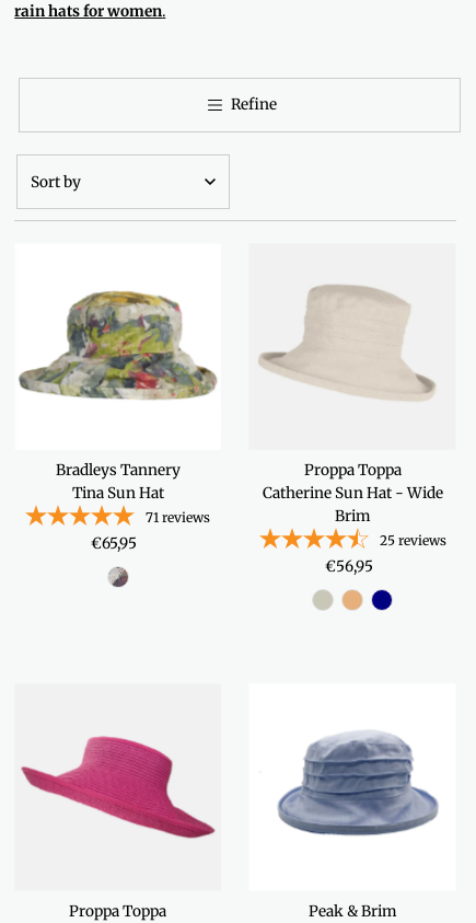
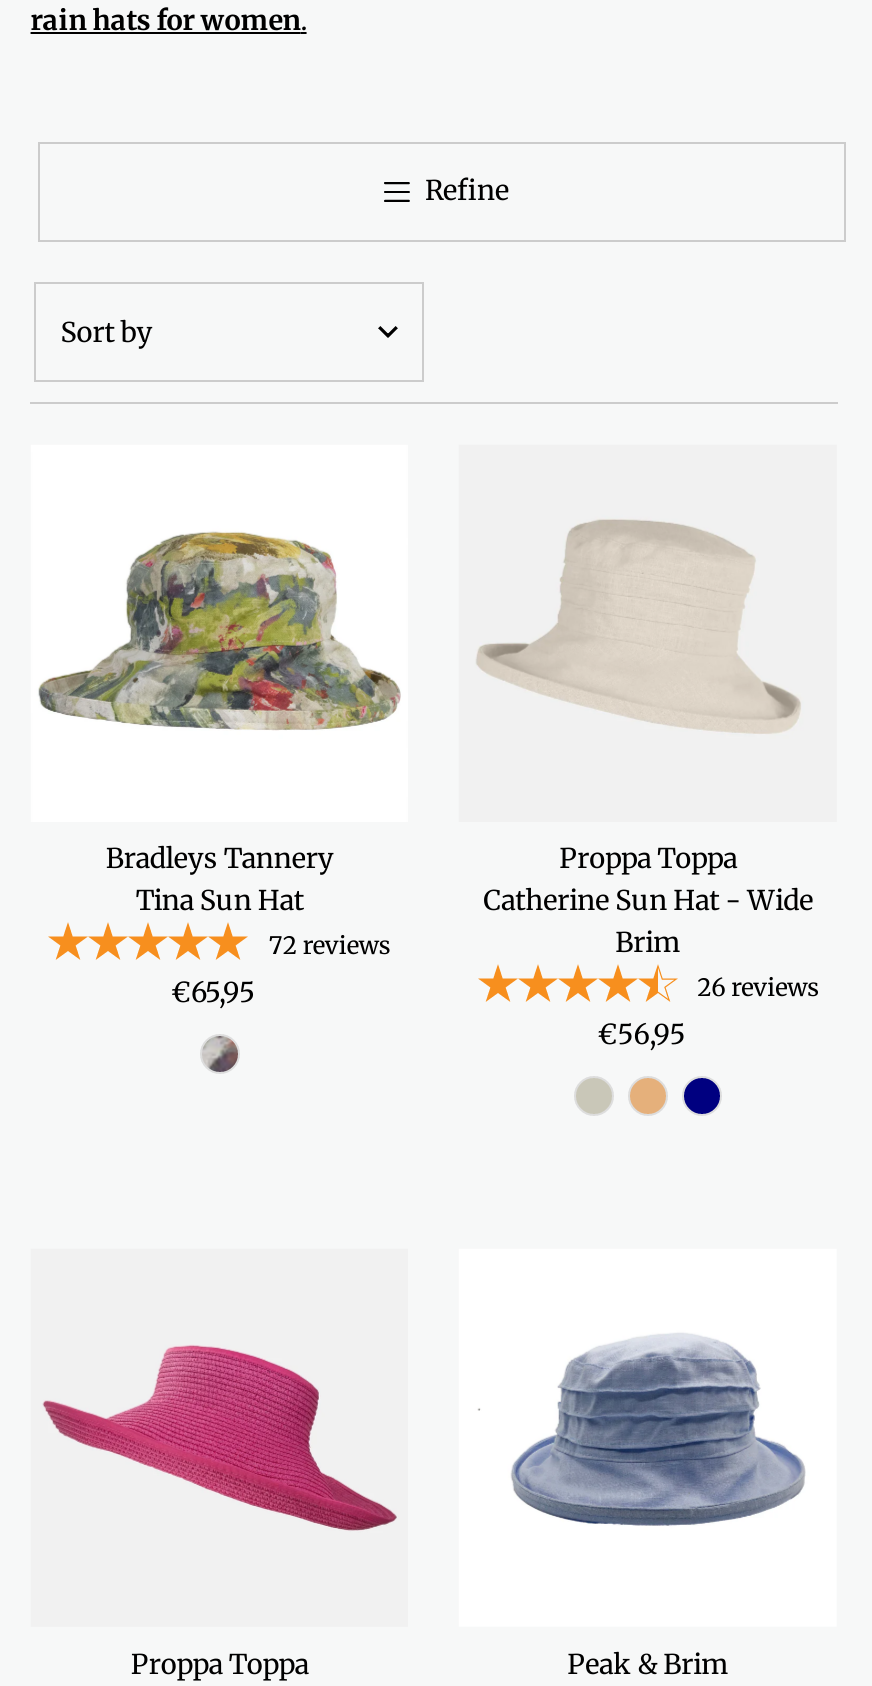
[146,509,210,526] 71 reviews -> [269,931,391,961] 72 reviews
[379,532,446,549] 25 reviews -> [697,973,819,1003] 26 reviews

